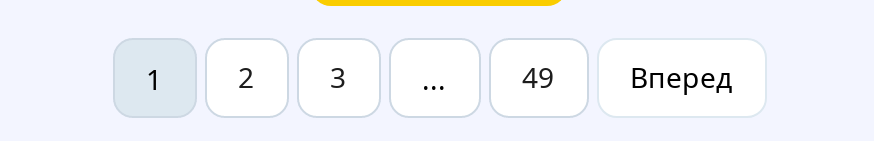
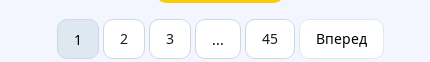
[522,58,554,96] 49 -> [261,29,277,48] 45

